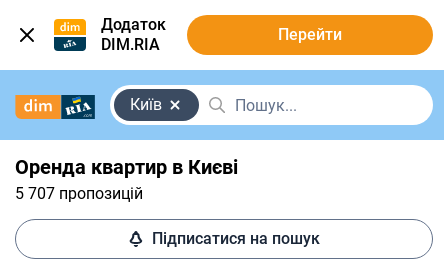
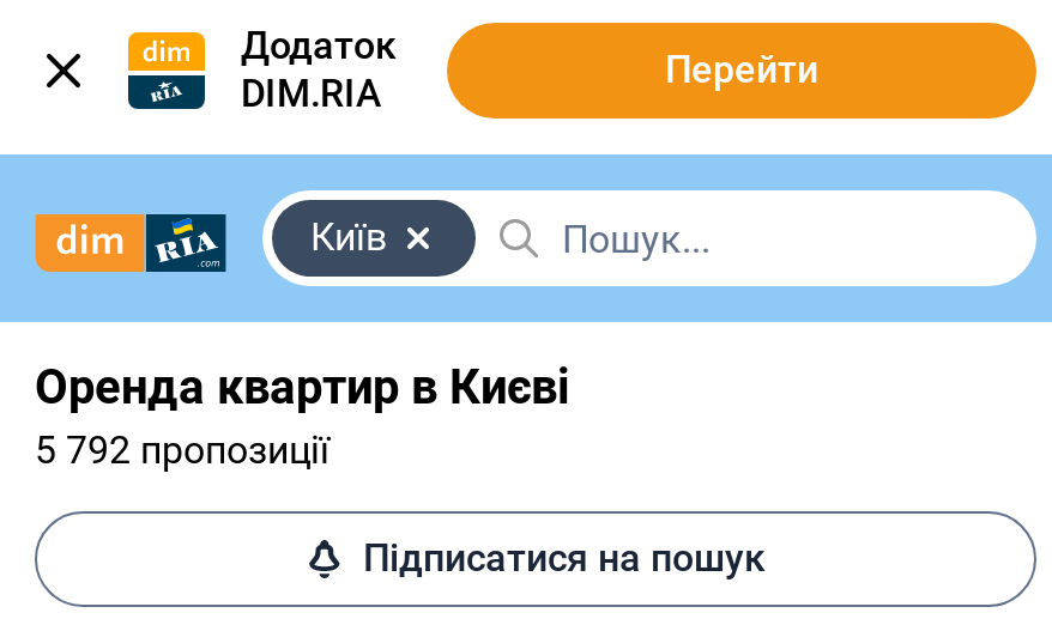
[15,184,143,203] 5 707 пропозицій -> [35,427,329,473] 5 792 пропозиції

